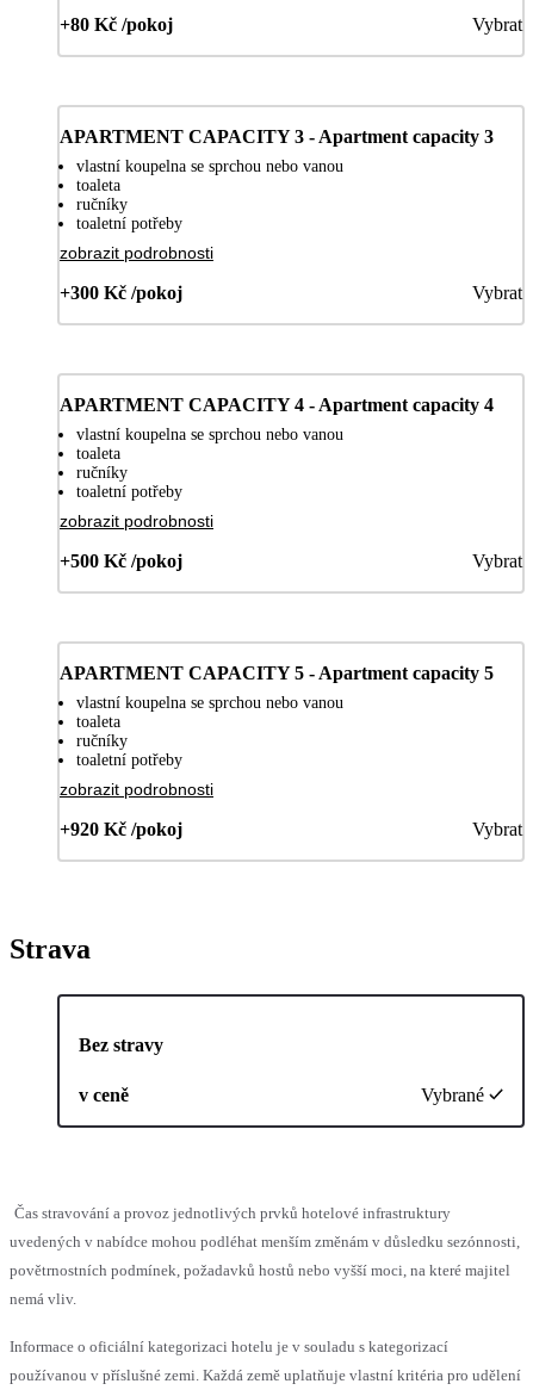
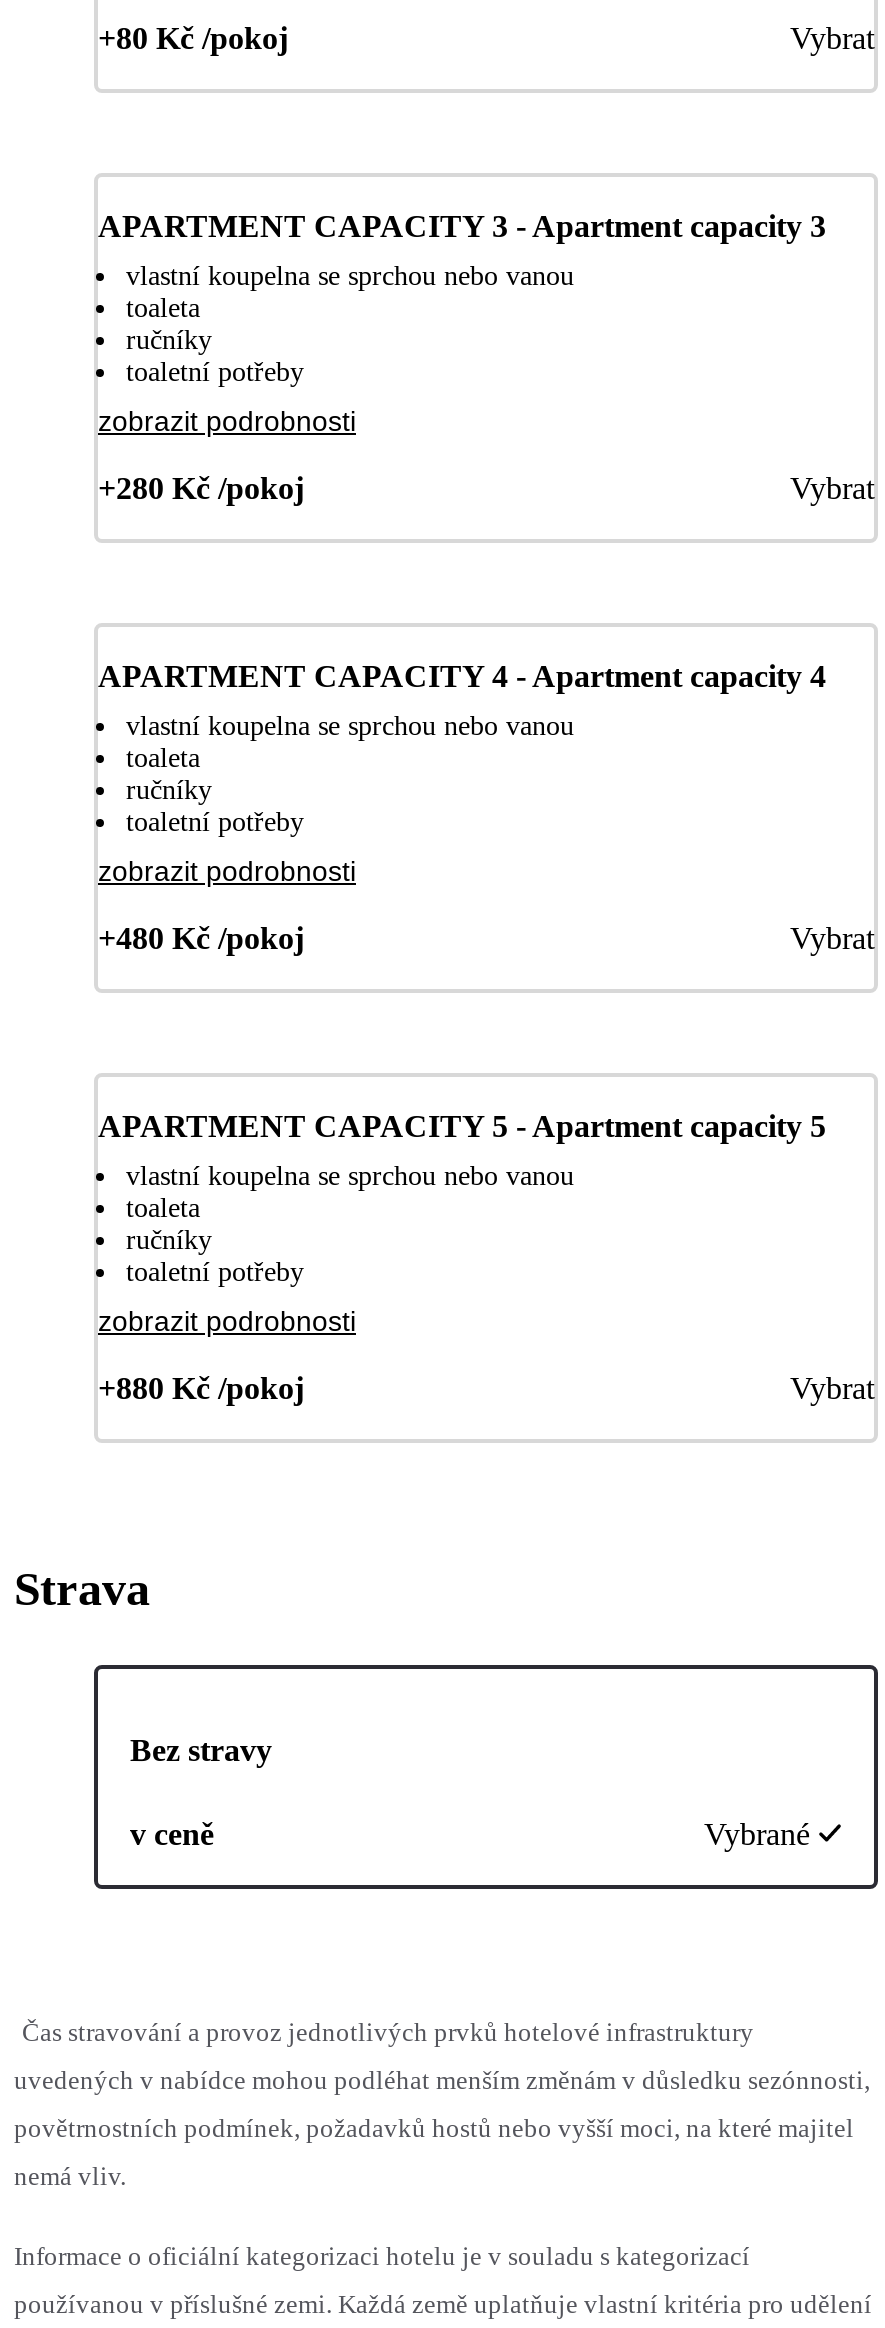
[60,282,182,303] +300 Kč /pokoj -> [98,471,304,505] +280 Kč /pokoj
[60,551,182,571] +500 Kč /pokoj -> [98,921,304,955] +480 Kč /pokoj
[60,819,182,839] +920 Kč /pokoj -> [98,1371,304,1405] +880 Kč /pokoj

